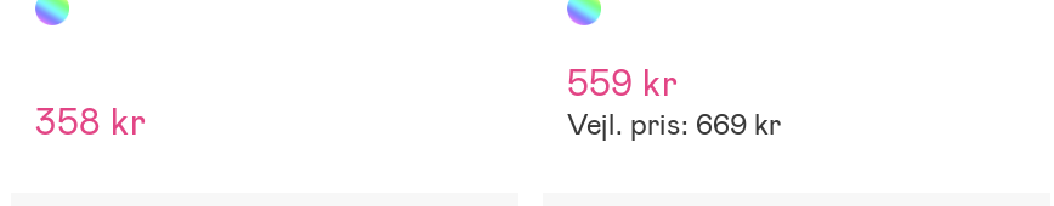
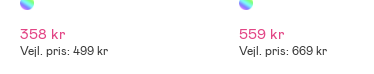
none -> [20,43,108,59] Vejl. pris: 499 kr

